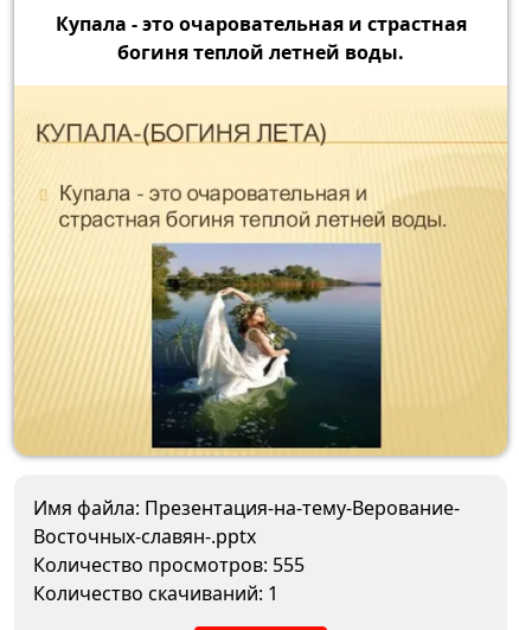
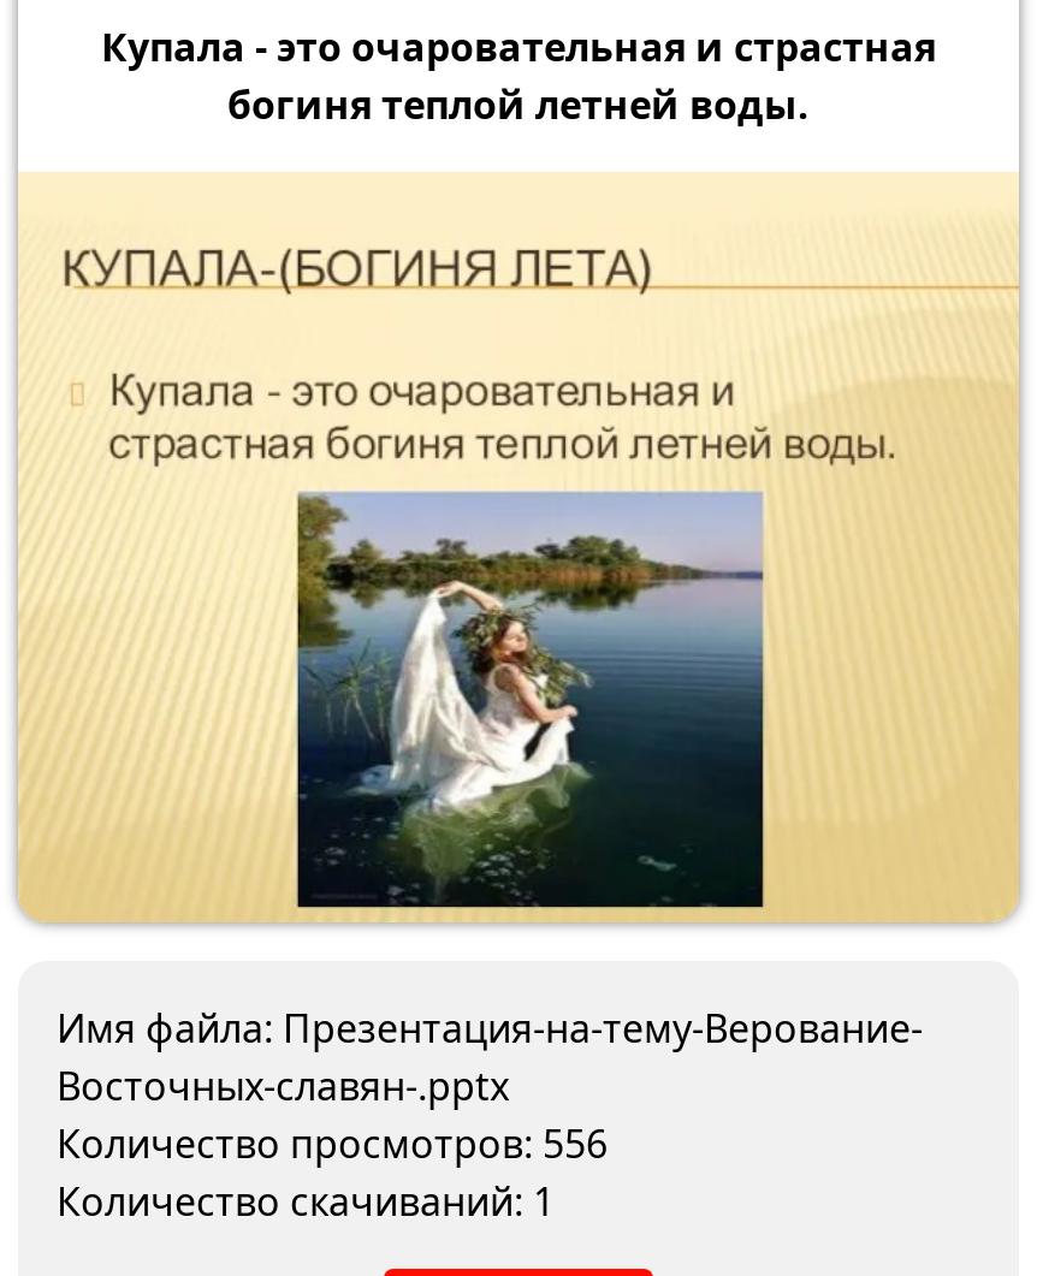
[33,552,305,578] Количество просмотров: 555 -> [57,1117,608,1170] Количество просмотров: 556

